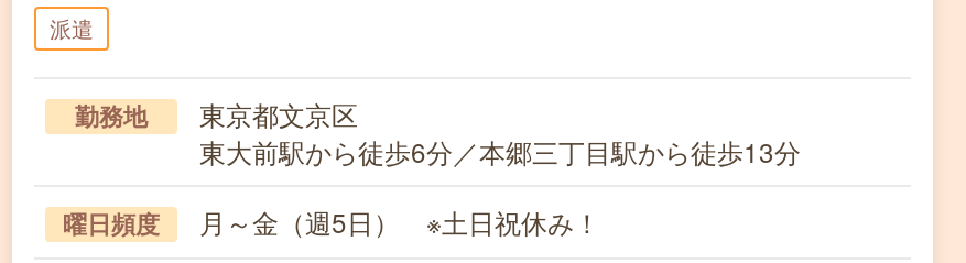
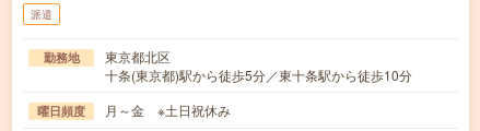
[199,95,801,169] 東京都文京区 | 東大前駅から徒歩6分／本郷三丁目駅から徒歩13分 -> [105,47,412,84] 東京都北区 | 十条(東京都)駅から徒歩5分／東十条駅から徒歩10分
[199,202,600,240] 月～金（週5日） ※土日祝休み！ -> [105,100,231,119] 月～金 ※土日祝休み

